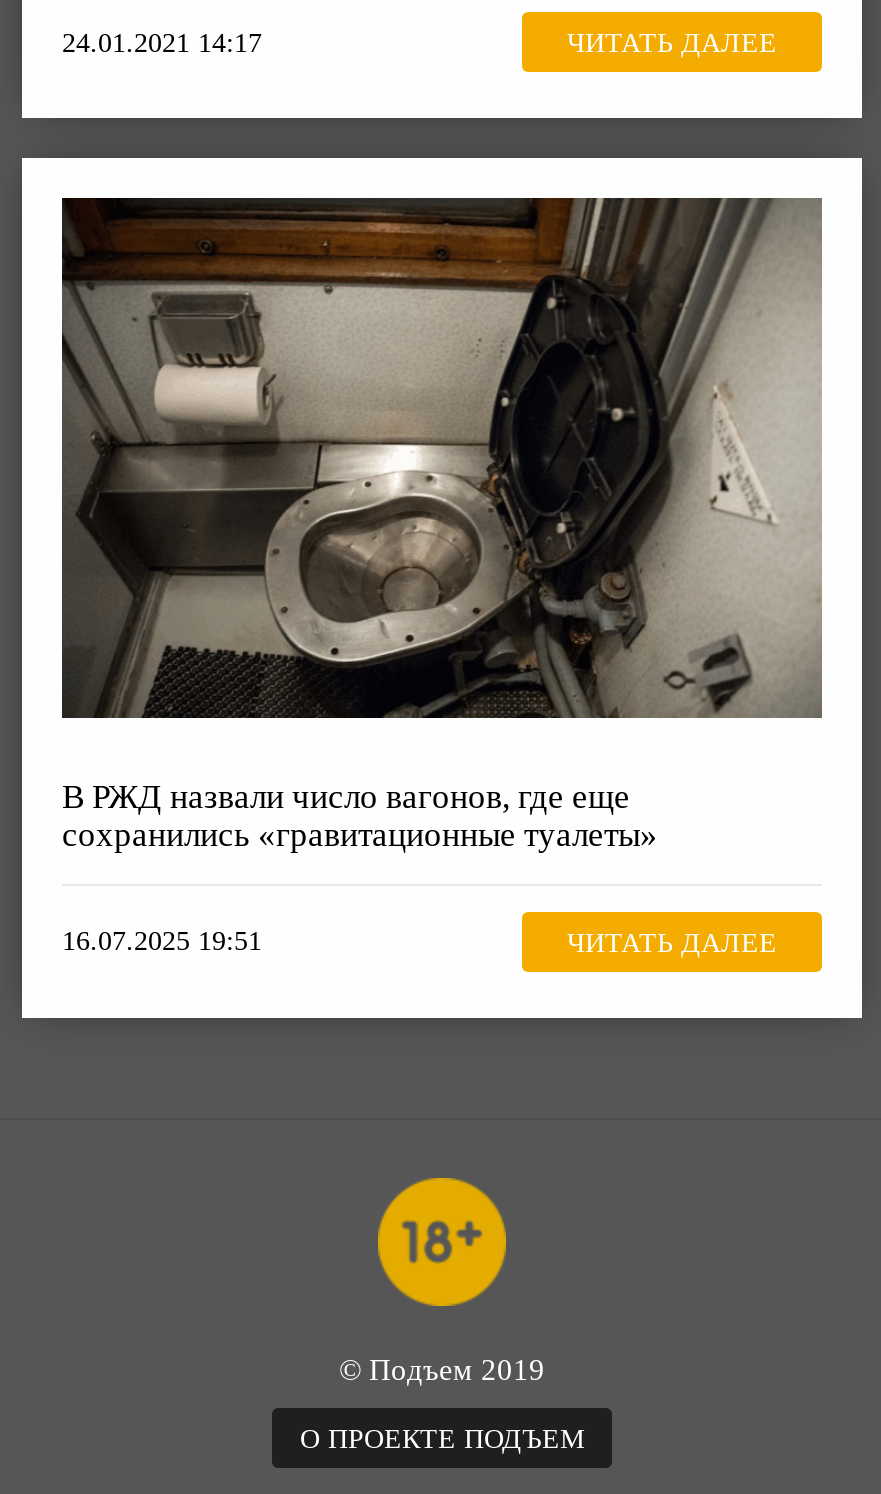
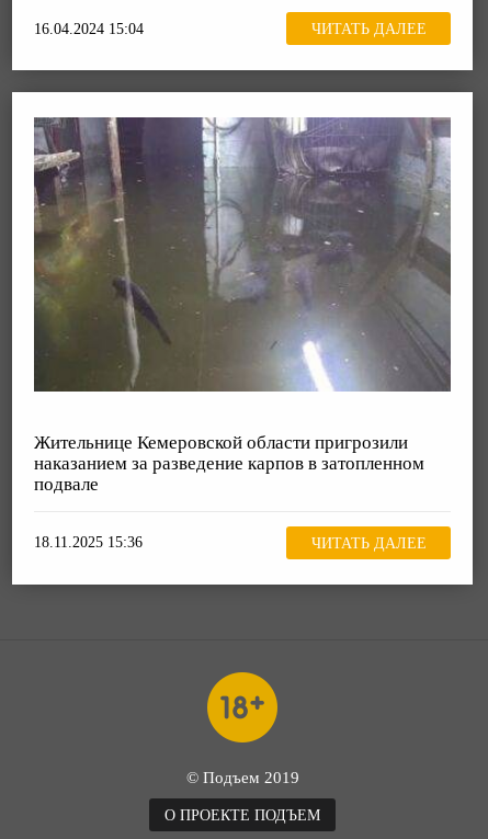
[62,27,262,57] 24.01.2021 14:17 -> [34,20,144,37] 16.04.2024 15:04
[60,196,824,855] [image] | В РЖД назвали число вагонов, где еще | сохранились «гравитационные туалеты» -> [34,116,451,495] [image] | Жительнице Кемеровской области пригрозили | наказанием за разведение карпов в затопленном | подвале
[62,927,262,957] 16.07.2025 19:51 -> [34,534,143,551] 18.11.2025 15:36

